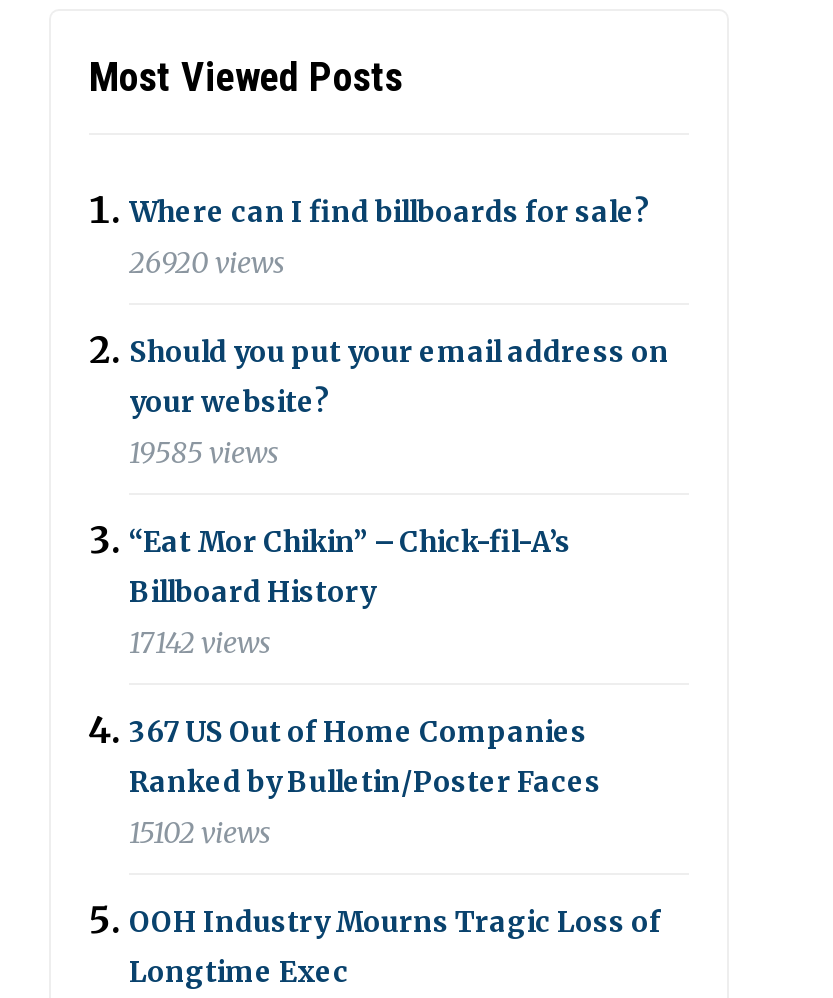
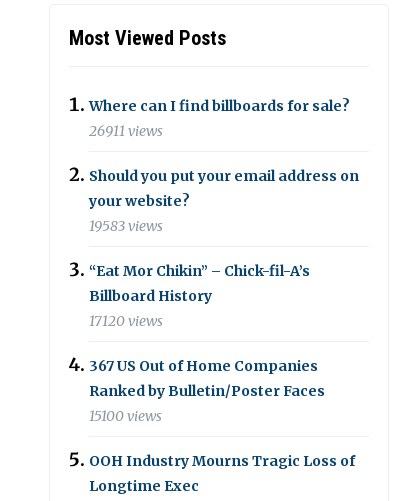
[129,244,285,280] 26920 views -> [89,122,163,140] 26911 views
[129,434,279,470] 19585 views -> [89,217,163,235] 19583 views
[129,624,271,660] 17142 views -> [89,312,163,330] 17120 views
[129,814,271,850] 15102 views -> [89,407,162,425] 15100 views

